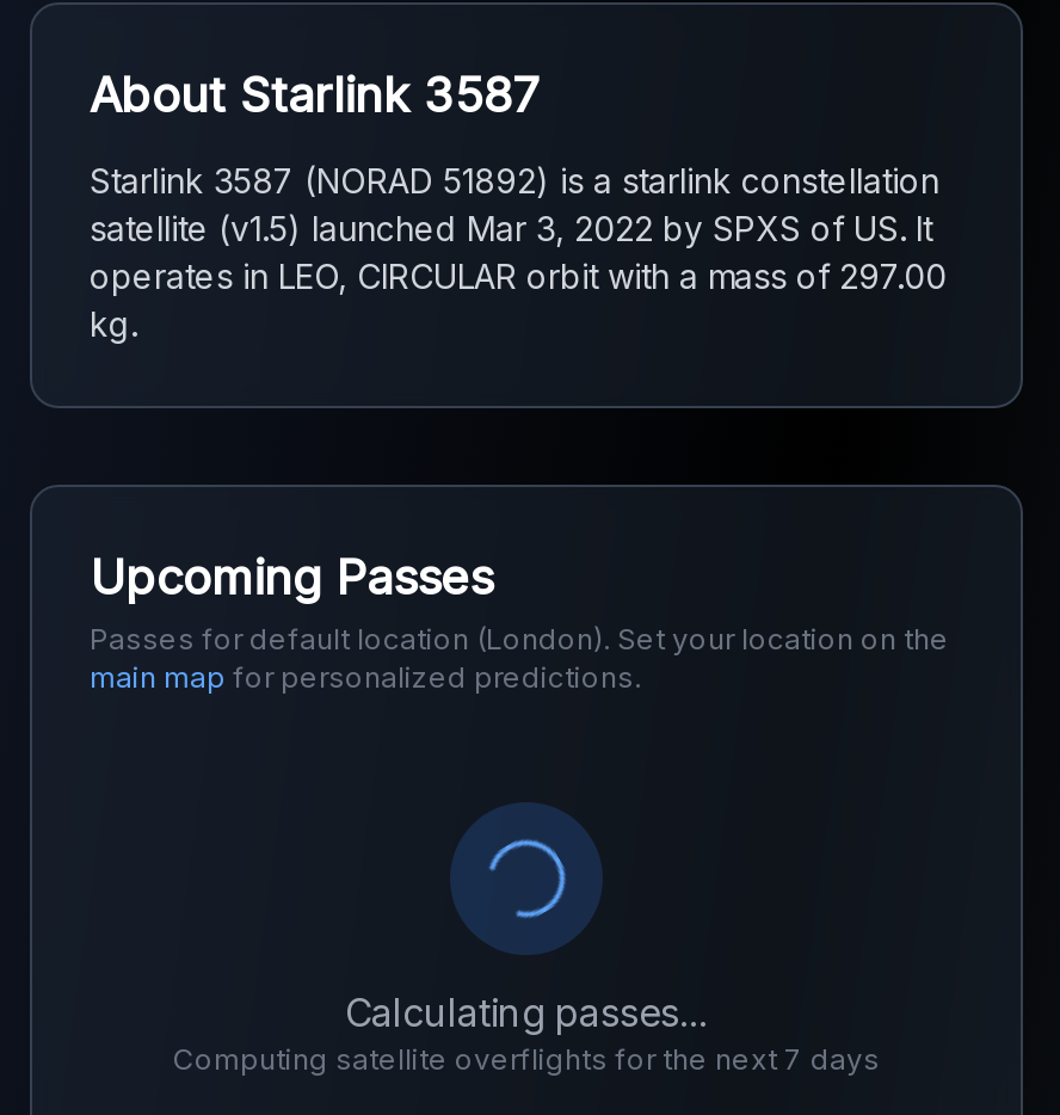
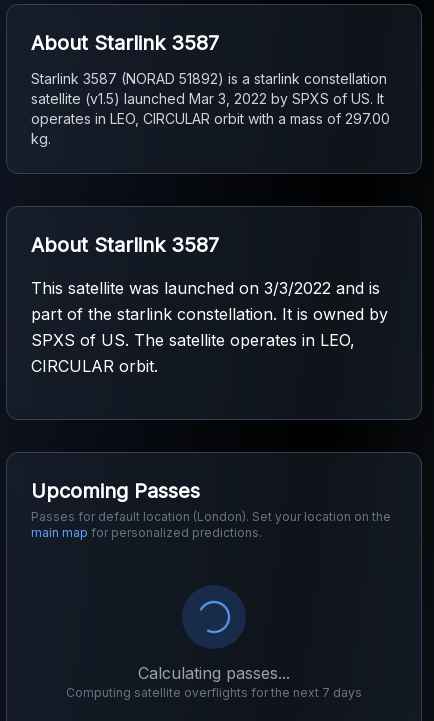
none -> [31,233,388,376] About Starlink 3587 | This satellite was launched on 3/3/2022 and is | part of the starlink constellation. It is owned by | SPXS of US. The satellite operates in LEO, | CIRCULAR orbit.

